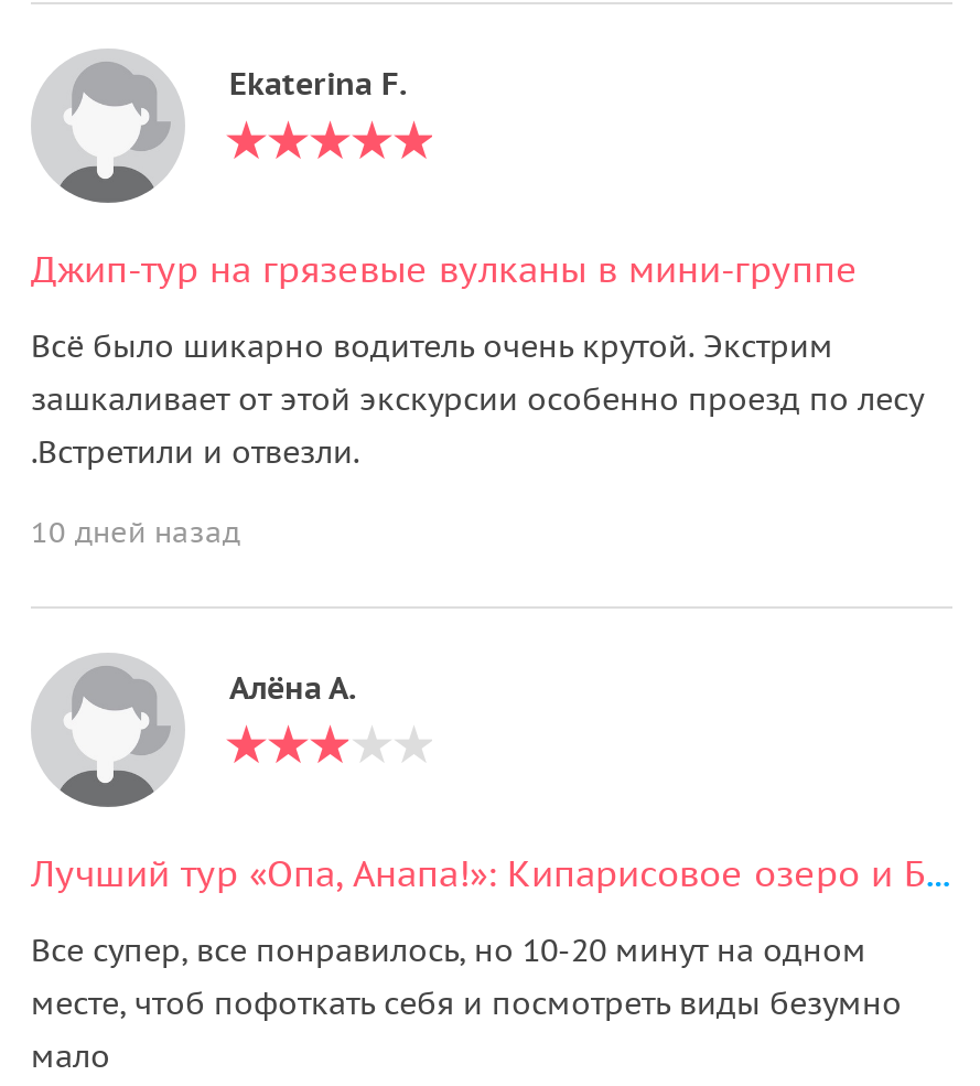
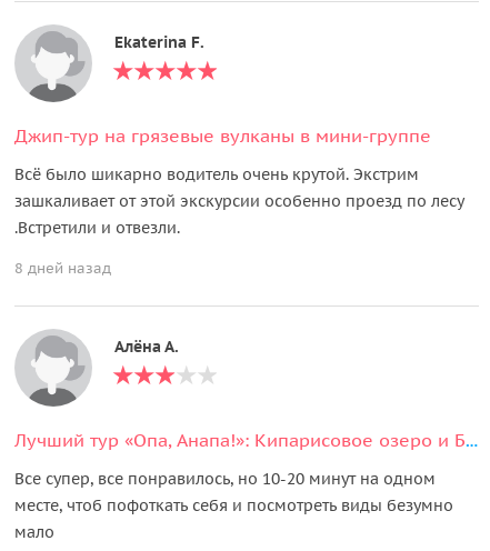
[31,513,240,550] 10 дней назад -> [14,258,111,277] 8 дней назад

